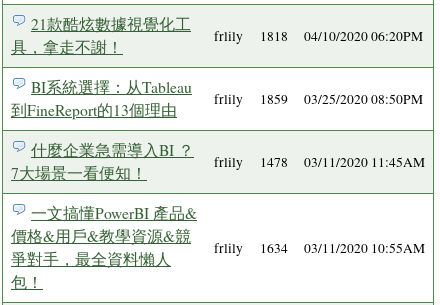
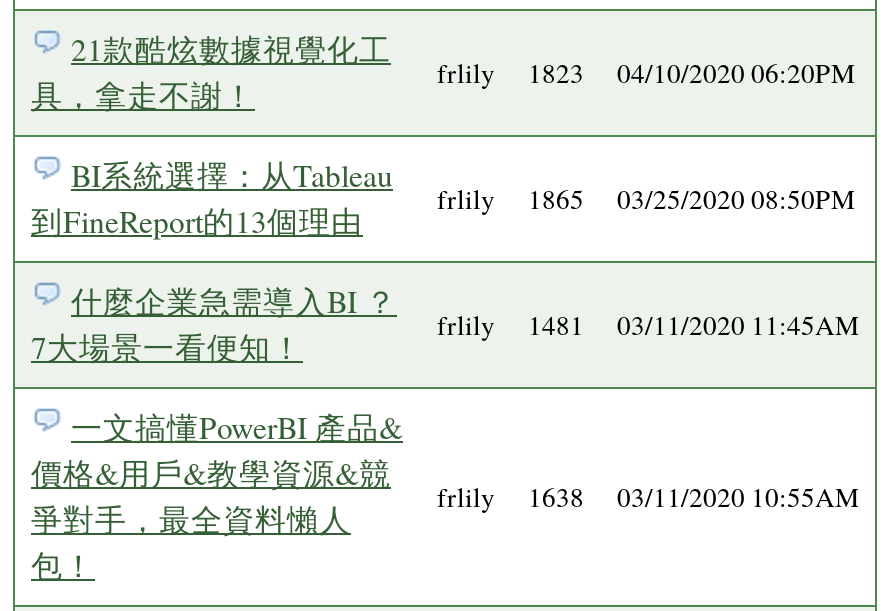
[214,27,423,45] frlily 1818 04/10/2020 06:20PM -> [437,55,855,91] frlily 1823 04/10/2020 06:20PM
[214,90,423,108] frlily 1859 03/25/2020 08:50PM -> [437,181,855,217] frlily 1865 03/25/2020 08:50PM
[214,153,425,171] frlily 1478 03/11/2020 11:45AM -> [437,307,859,343] frlily 1481 03/11/2020 11:45AM
[214,239,425,257] frlily 1634 03/11/2020 10:55AM -> [437,479,859,515] frlily 1638 03/11/2020 10:55AM

